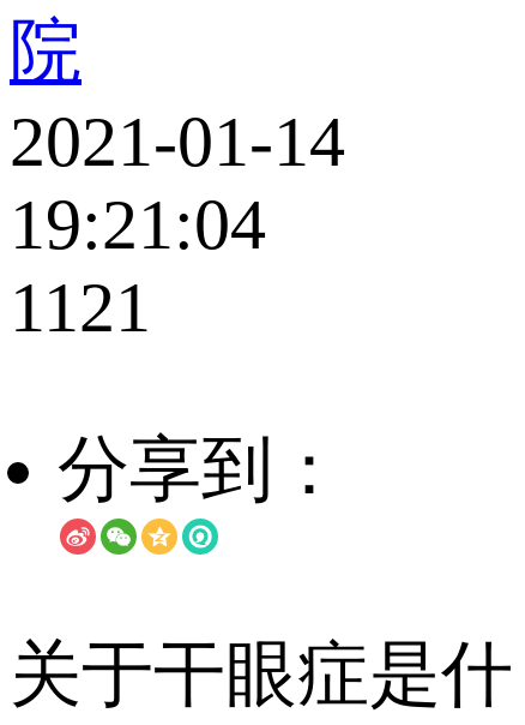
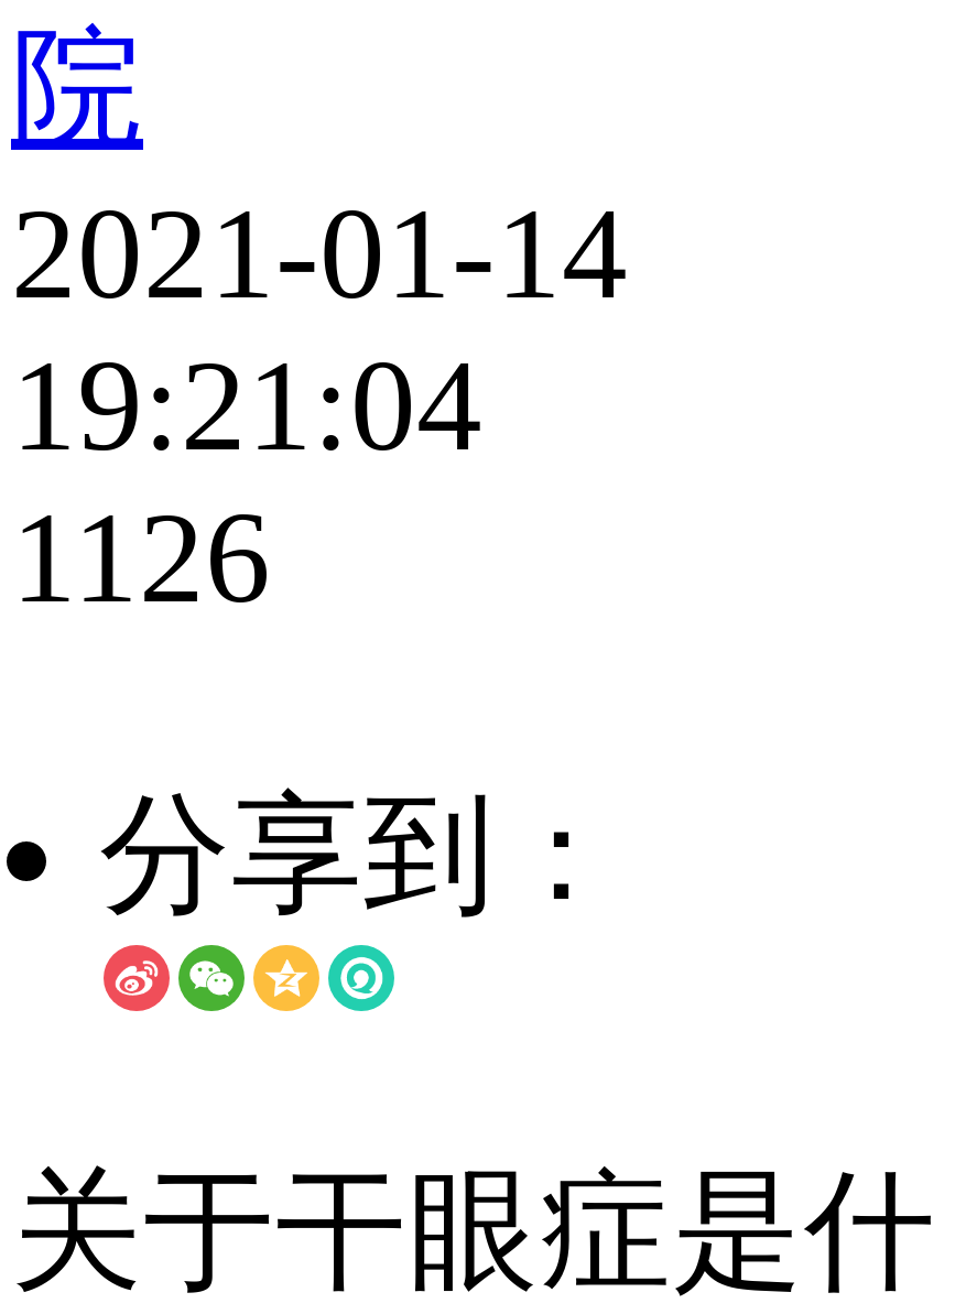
[10,268,151,347] 1121 -> [11,485,271,630] 1126

